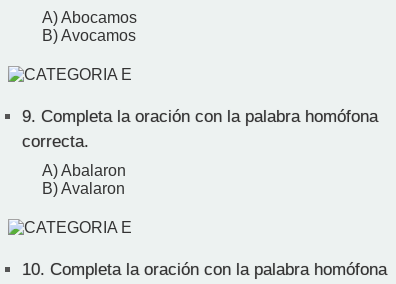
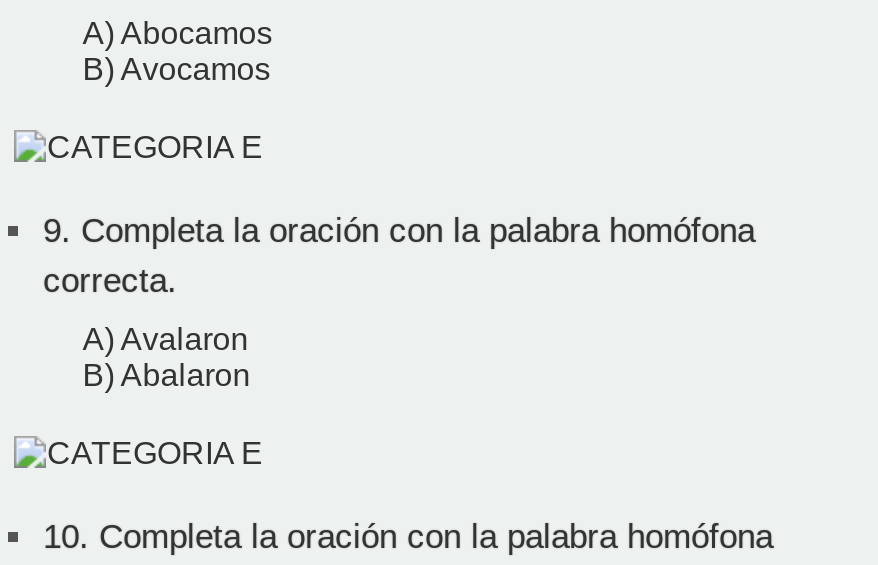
[42,162,126,179] A) Abalaron -> [83,322,249,356] A) Avalaron
[42,180,125,197] B) Avalaron -> [83,358,251,392] B) Abalaron

